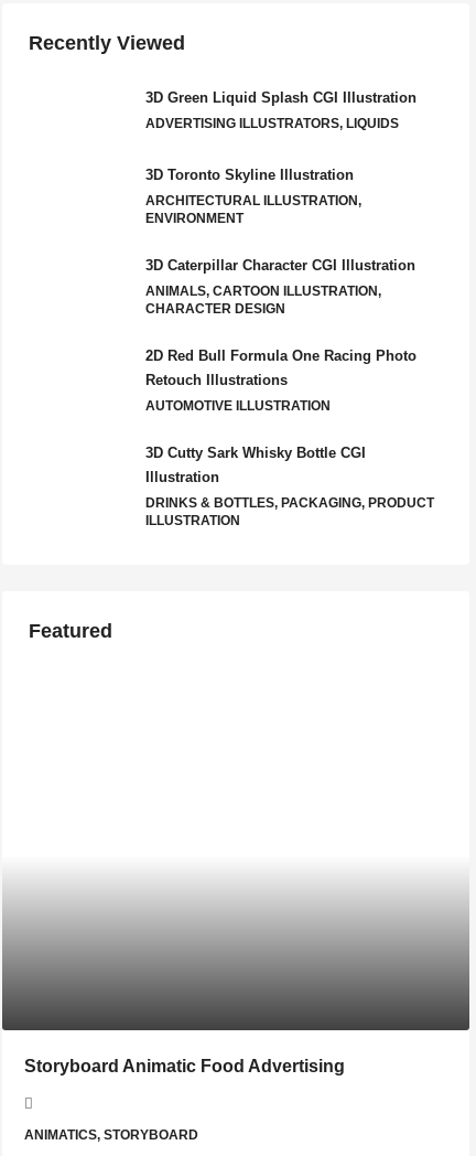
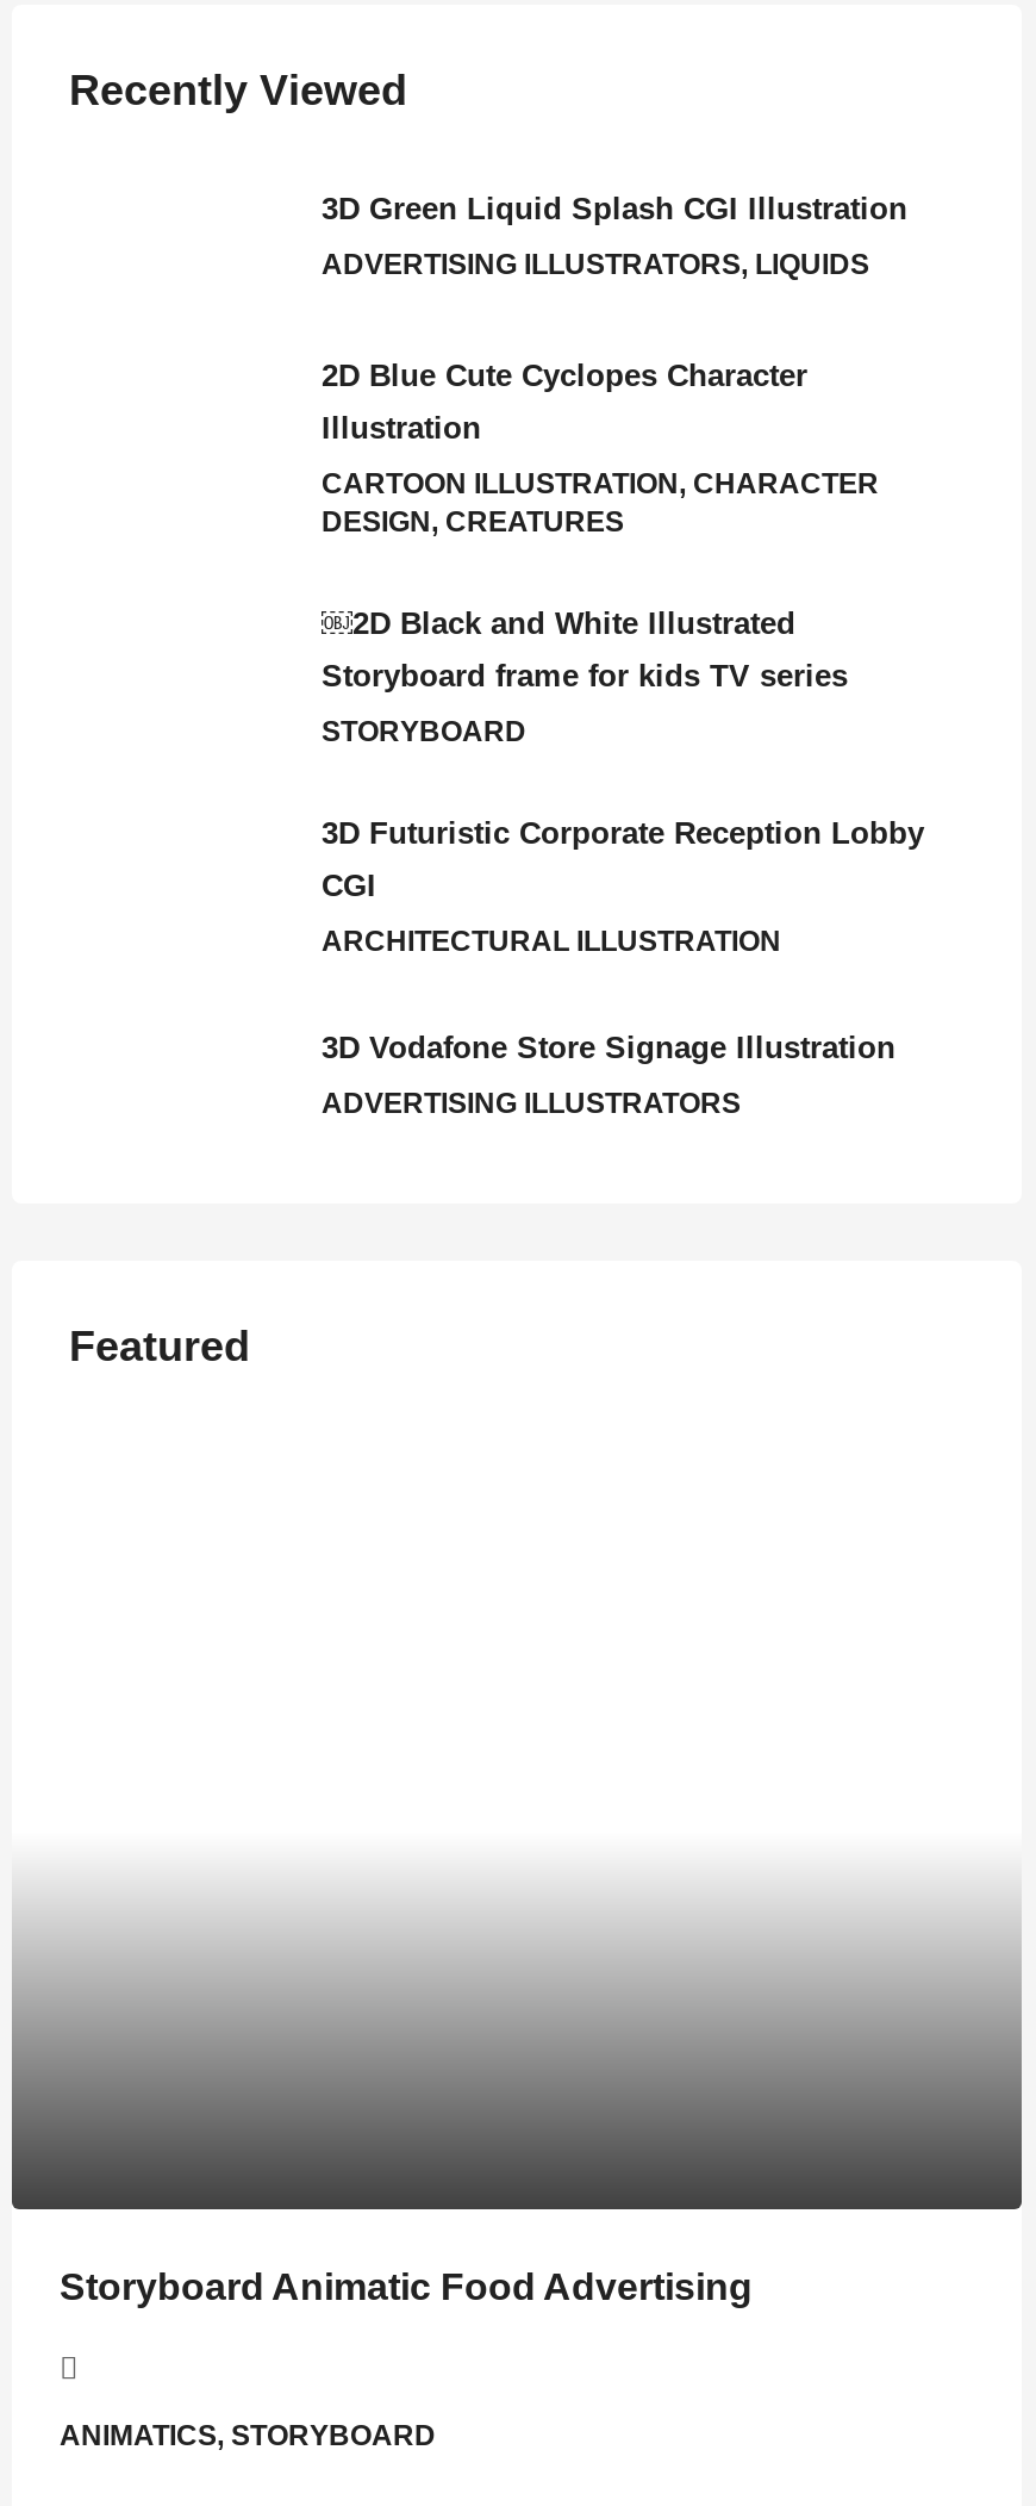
[145,166,416,461] 3D Toronto Skyline Illustration | ARCHITECTURAL ILLUSTRATION, | ENVIRONMENT | 3D Caterpillar Character CGI Illustration | ANIMALS, CARTOON ILLUSTRATION, | CHARACTER DESIGN | 2D Red Bull Formula One Racing Photo | Retouch Illustrations | AUTOMOTIVE ILLUSTRATION | 3D Cutty Sark Whisky Bottle CGI -> [322,357,807,393] 2D Blue Cute Cyclopes Character
moved [145,469,219,485] -> [322,409,481,445]: Illustration
[145,495,434,528] DRINKS & BOTTLES, PACKAGING, PRODUCT | ILLUSTRATION -> [322,467,924,1120] CARTOON ILLUSTRATION, CHARACTER | DESIGN, CREATURES | ￼2D Black and White Illustrated | Storyboard frame for kids TV series | STORYBOARD | 3D Futuristic Corporate Reception Lobby | CGI | ARCHITECTURAL ILLUSTRATION | 3D Vodafone Store Signage Illustration | ADVERTISING ILLUSTRATORS

